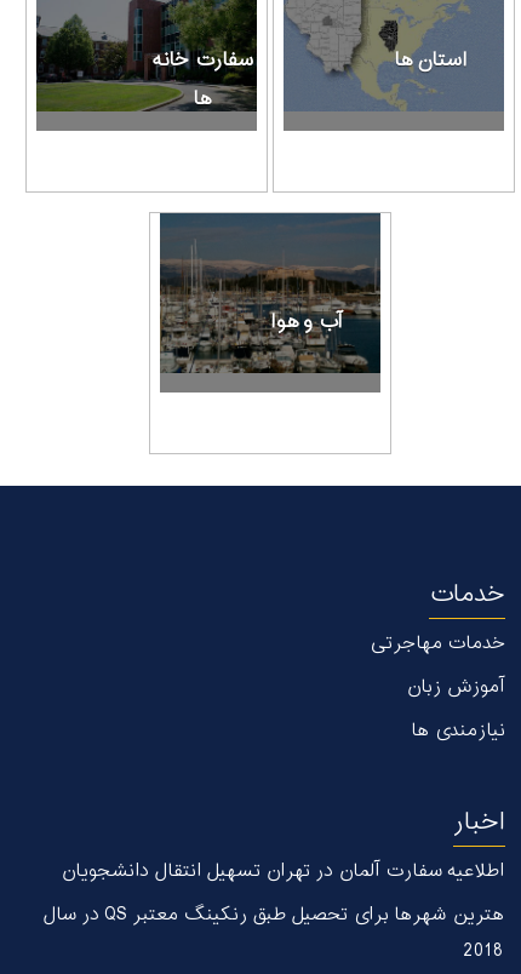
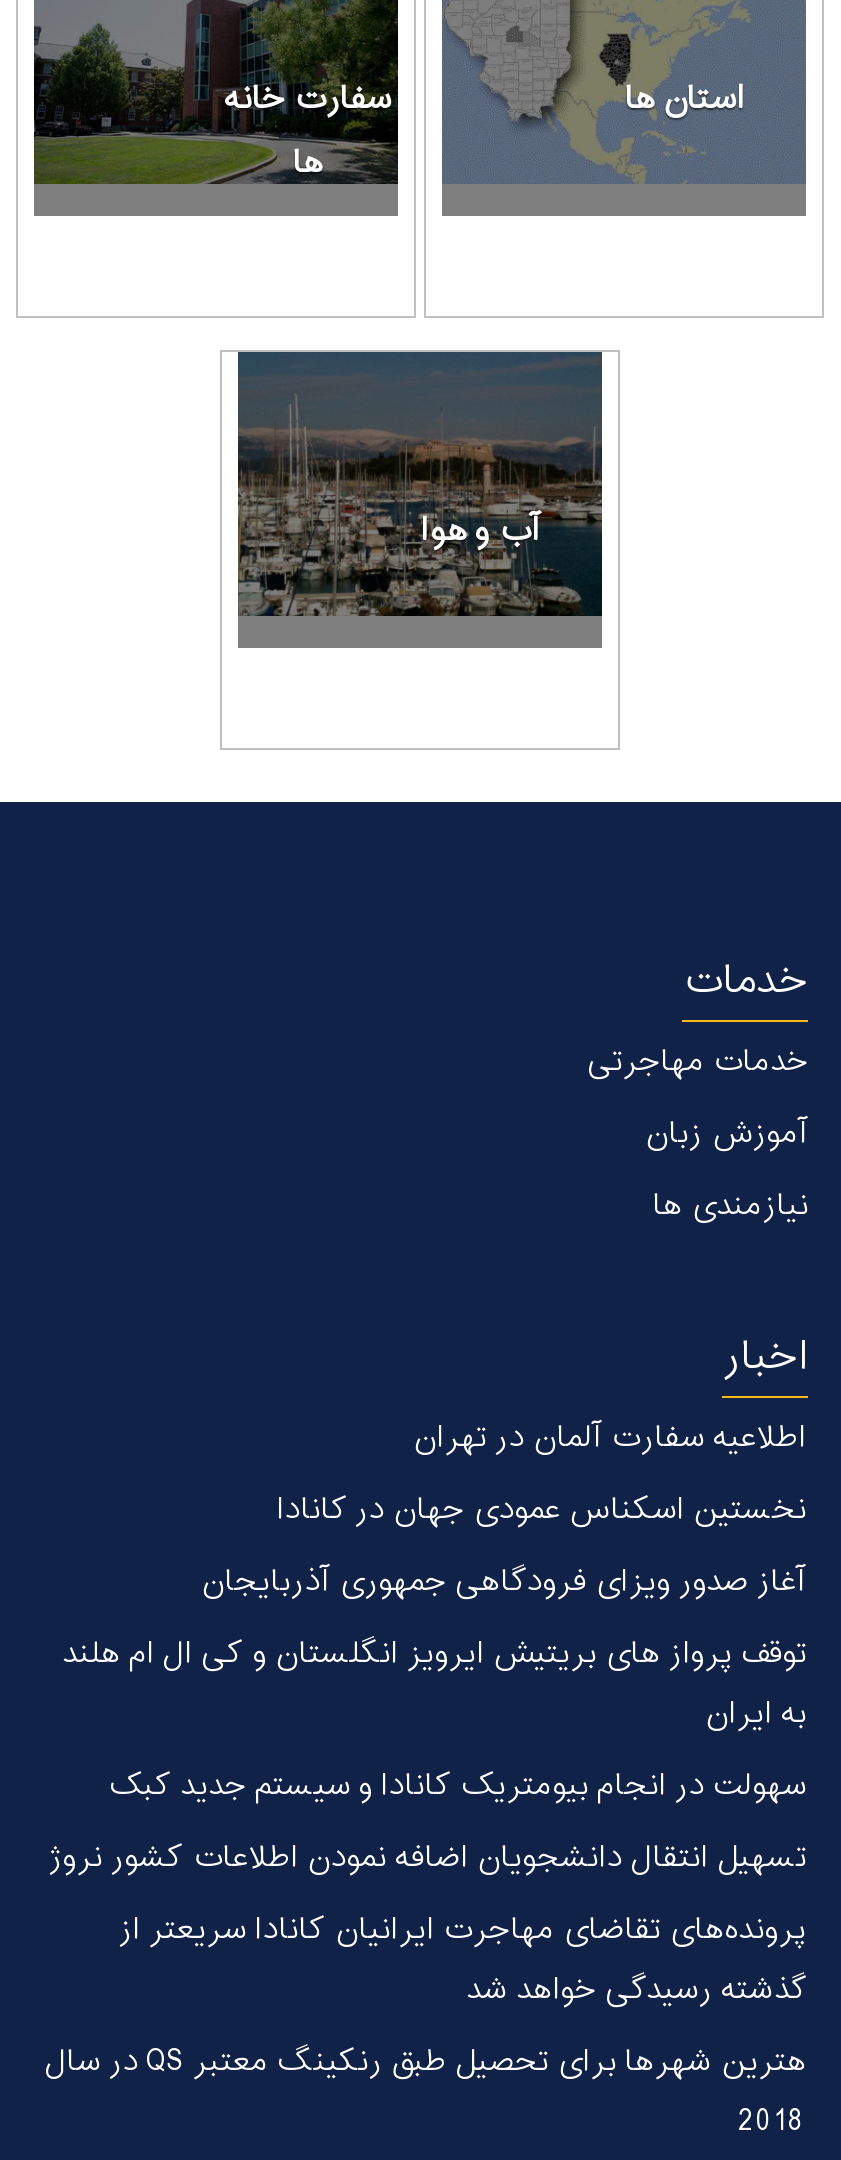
[61,854,504,889] اطلاعیه سفارت آلمان در تهران تسهیل انتقال دانشجویان -> [48,1410,806,2020] اطلاعیه سفارت آلمان در تهران | نخستین اسکناس عمودی جهان در كانادا | آغاز صدور ویزای فرودگاهی جمهوری آذربایجان | توقف پرواز های بریتیش ایرویز انگلستان و کی ال ام هلند | به ایران | سهولت در انجام بیومتریک کانادا و سیستم جدید کبک | تسهیل انتقال دانشجویان اضافه نمودن اطلاعات کشور نروژ | پرونده‌های تقاضای مهاجرت ایرانیان کانادا سریعتر از | گذشته رسیدگی خواهد شد

